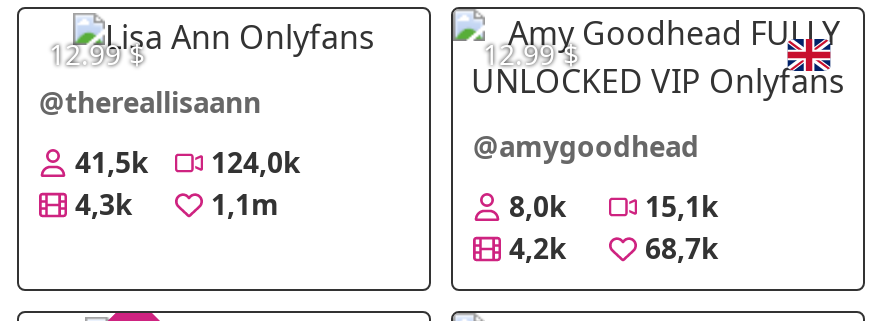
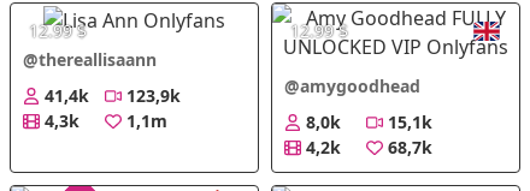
[75,143,301,181] 41,5k | 124,0k -> [45,84,181,107] 41,4k | 123,9k

